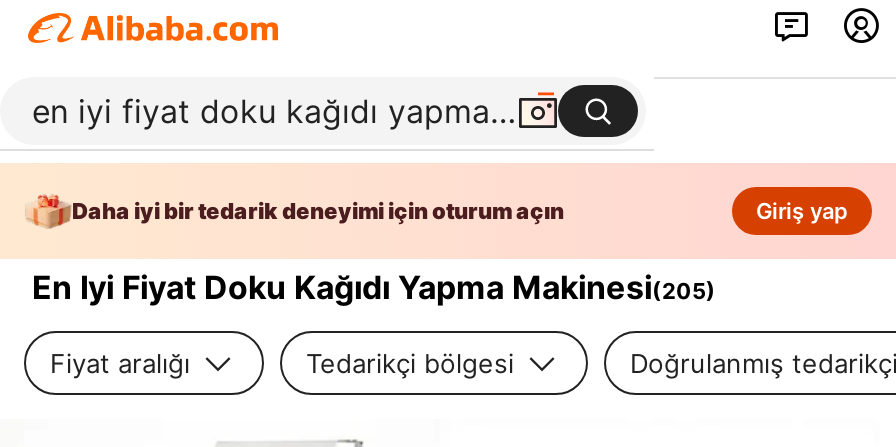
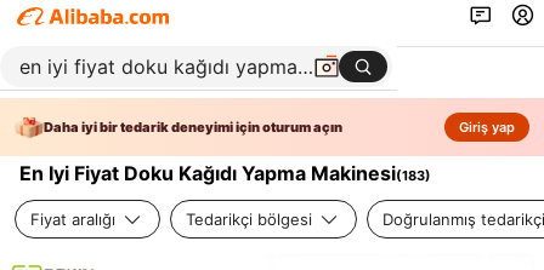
[32,267,716,307] En Iyi Fiyat Doku Kağıdı Yapma Makinesi(205) -> [19,161,431,185] En Iyi Fiyat Doku Kağıdı Yapma Makinesi(183)

